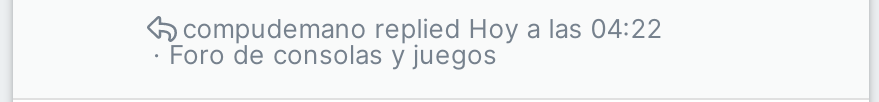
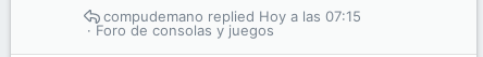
[468,12,662,44] Hoy a las 04:22 -> [259,8,361,25] Hoy a las 07:15

